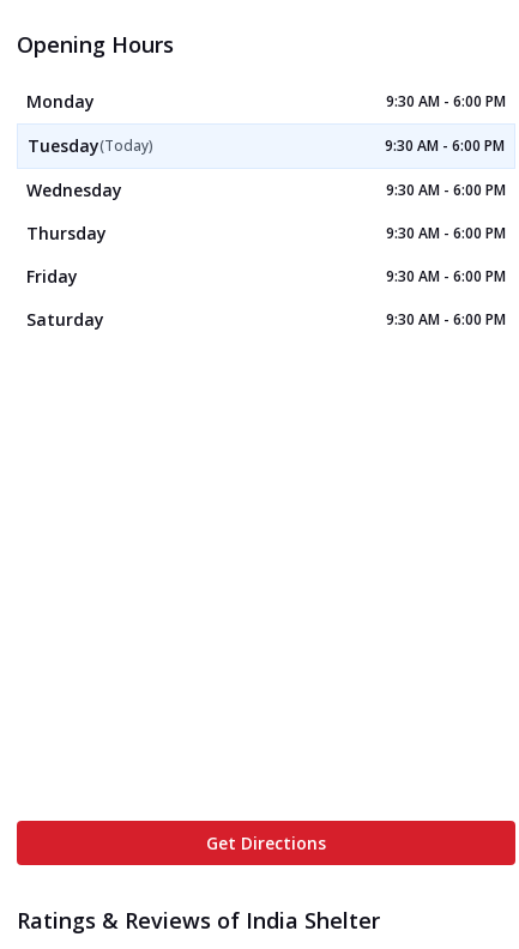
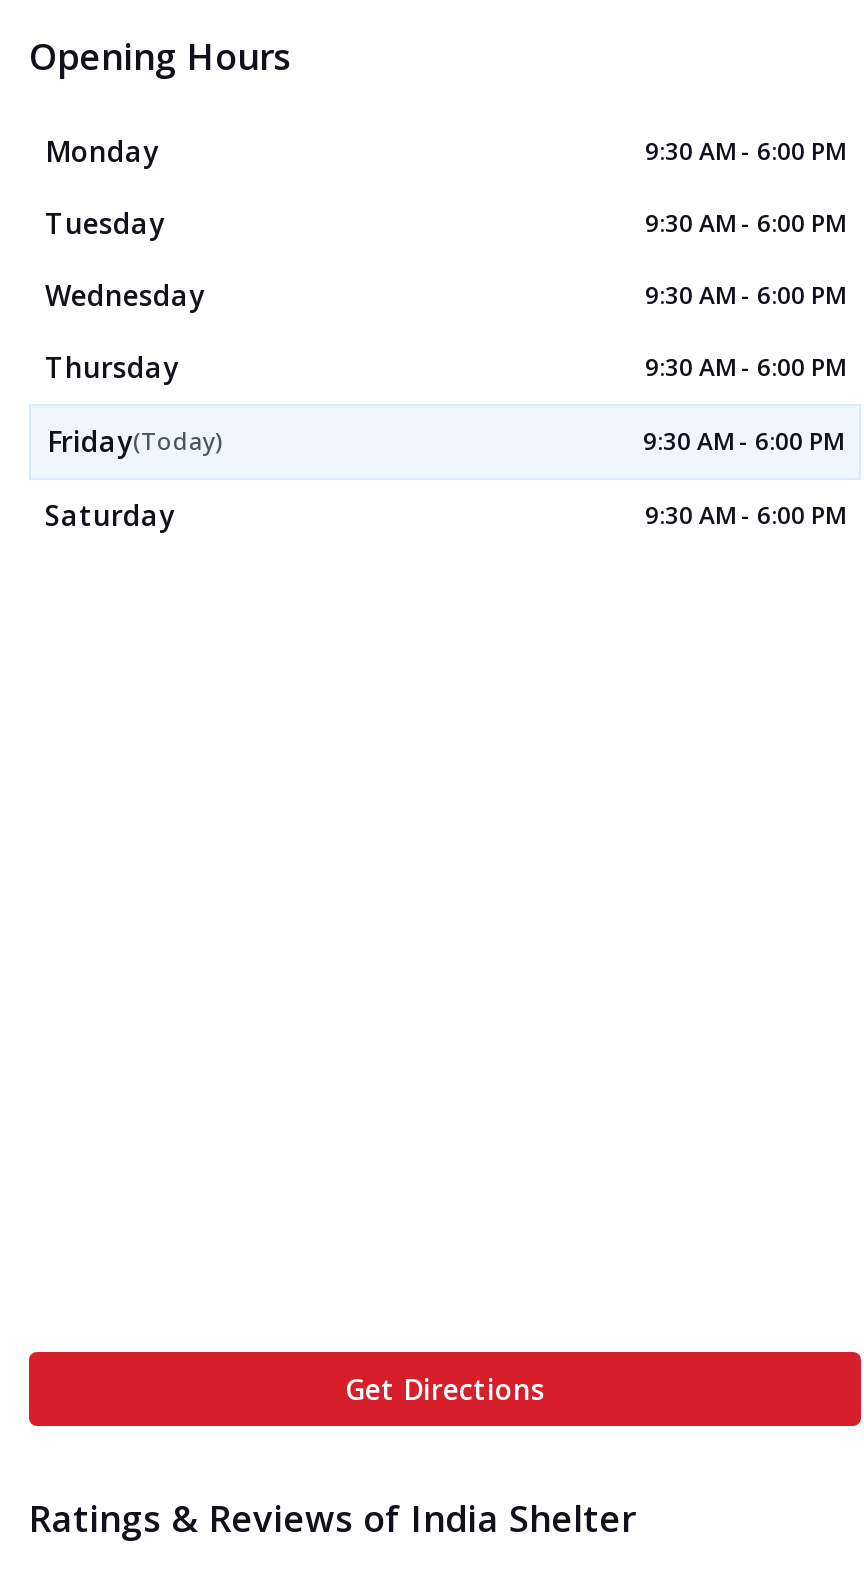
[28,134,153,156] Tuesday(Today) -> [45,203,165,241] Tuesday
[26,264,78,287] Friday -> [47,421,223,459] Friday(Today)

